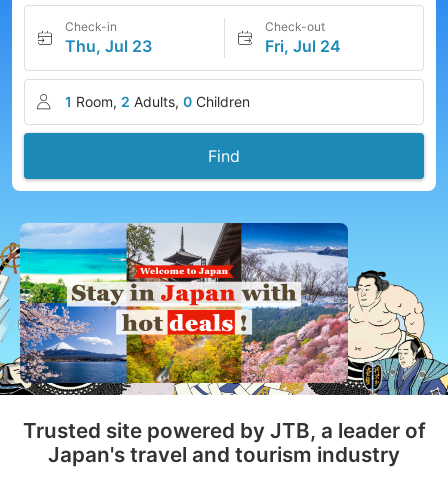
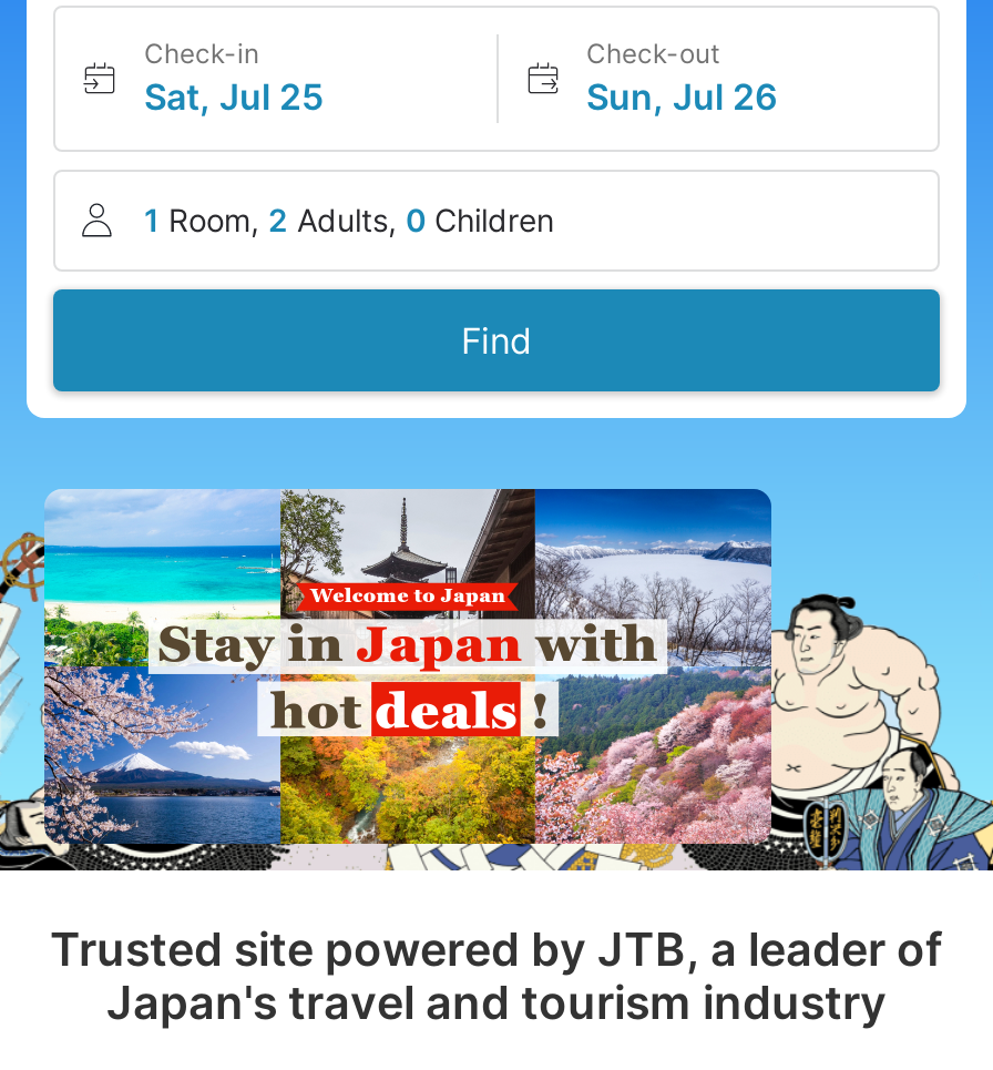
[65,36,152,56] Thu, Jul 23 -> [144,74,324,119] Sat, Jul 25
[264,36,340,56] Fri, Jul 24 -> [586,74,777,119] Sun, Jul 26

